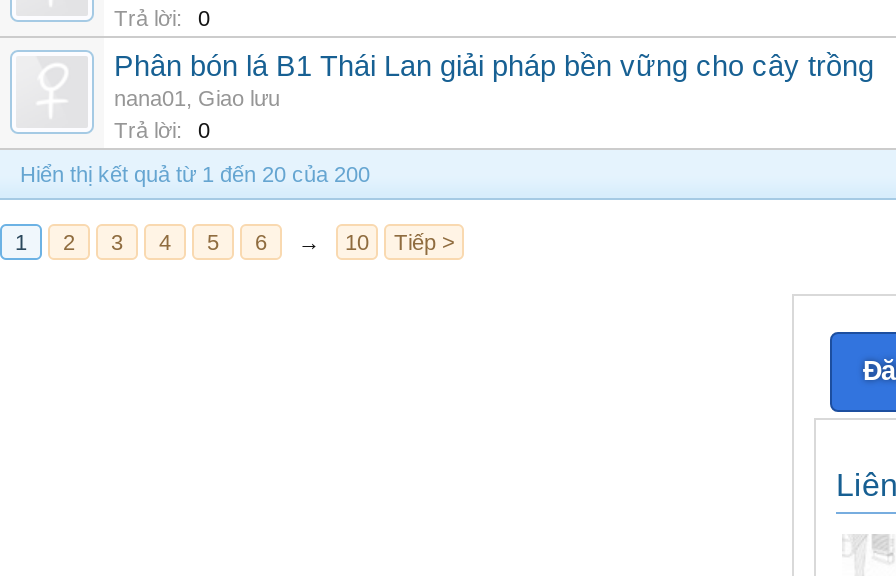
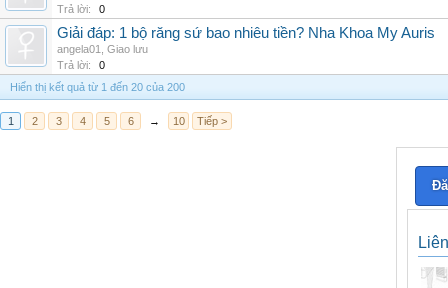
[114,50,874,110] Phân bón lá B1 Thái Lan giải pháp bền vững cho cây trồng | nana01, Giao lưu -> [57,25,435,55] Giải đáp: 1 bộ răng sứ bao nhiêu tiền? Nha Khoa My Auris | angela01, Giao lưu

